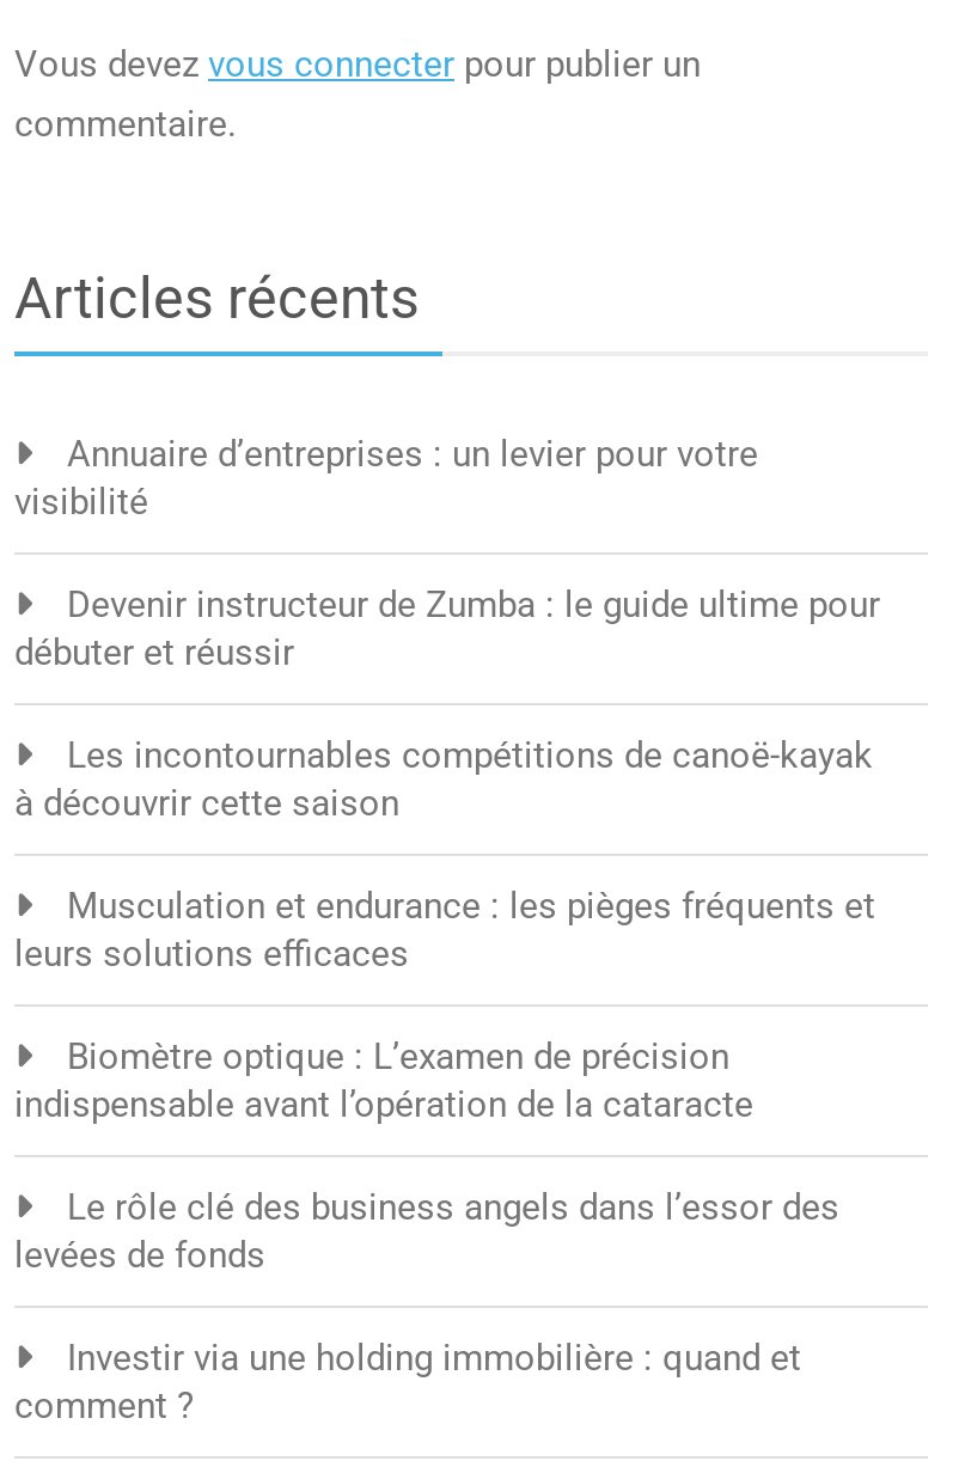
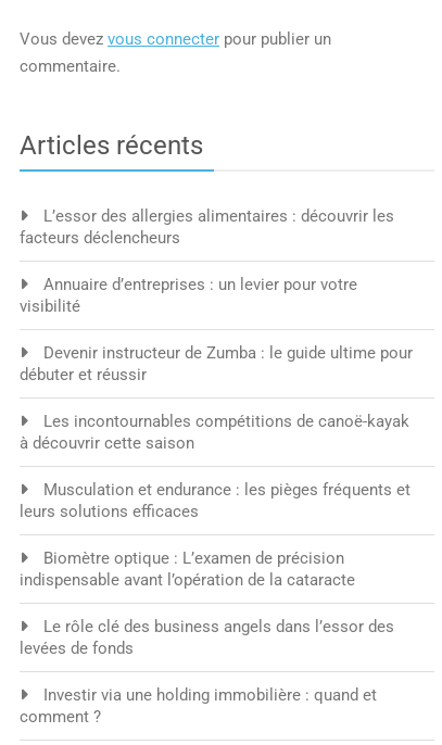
none -> [20,206,394,248] L’essor des allergies alimentaires : découvrir les | facteurs déclencheurs

